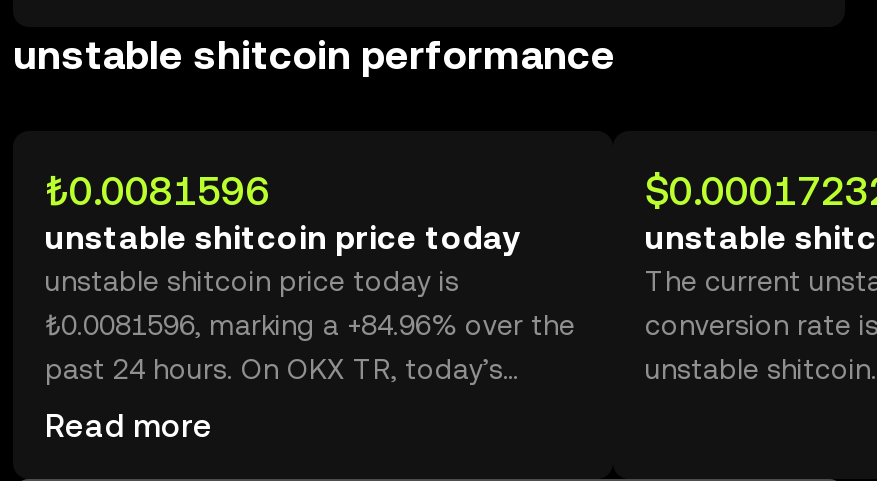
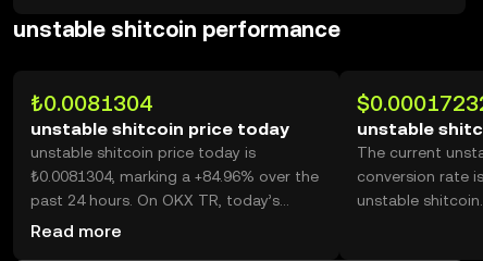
[45,167,269,215] ₺0.0081596 -> [30,90,152,116] ₺0.0081304
[45,309,575,341] ₺0.0081596, marking a +84.96% over the -> [30,167,319,185] ₺0.0081304, marking a +84.96% over the

